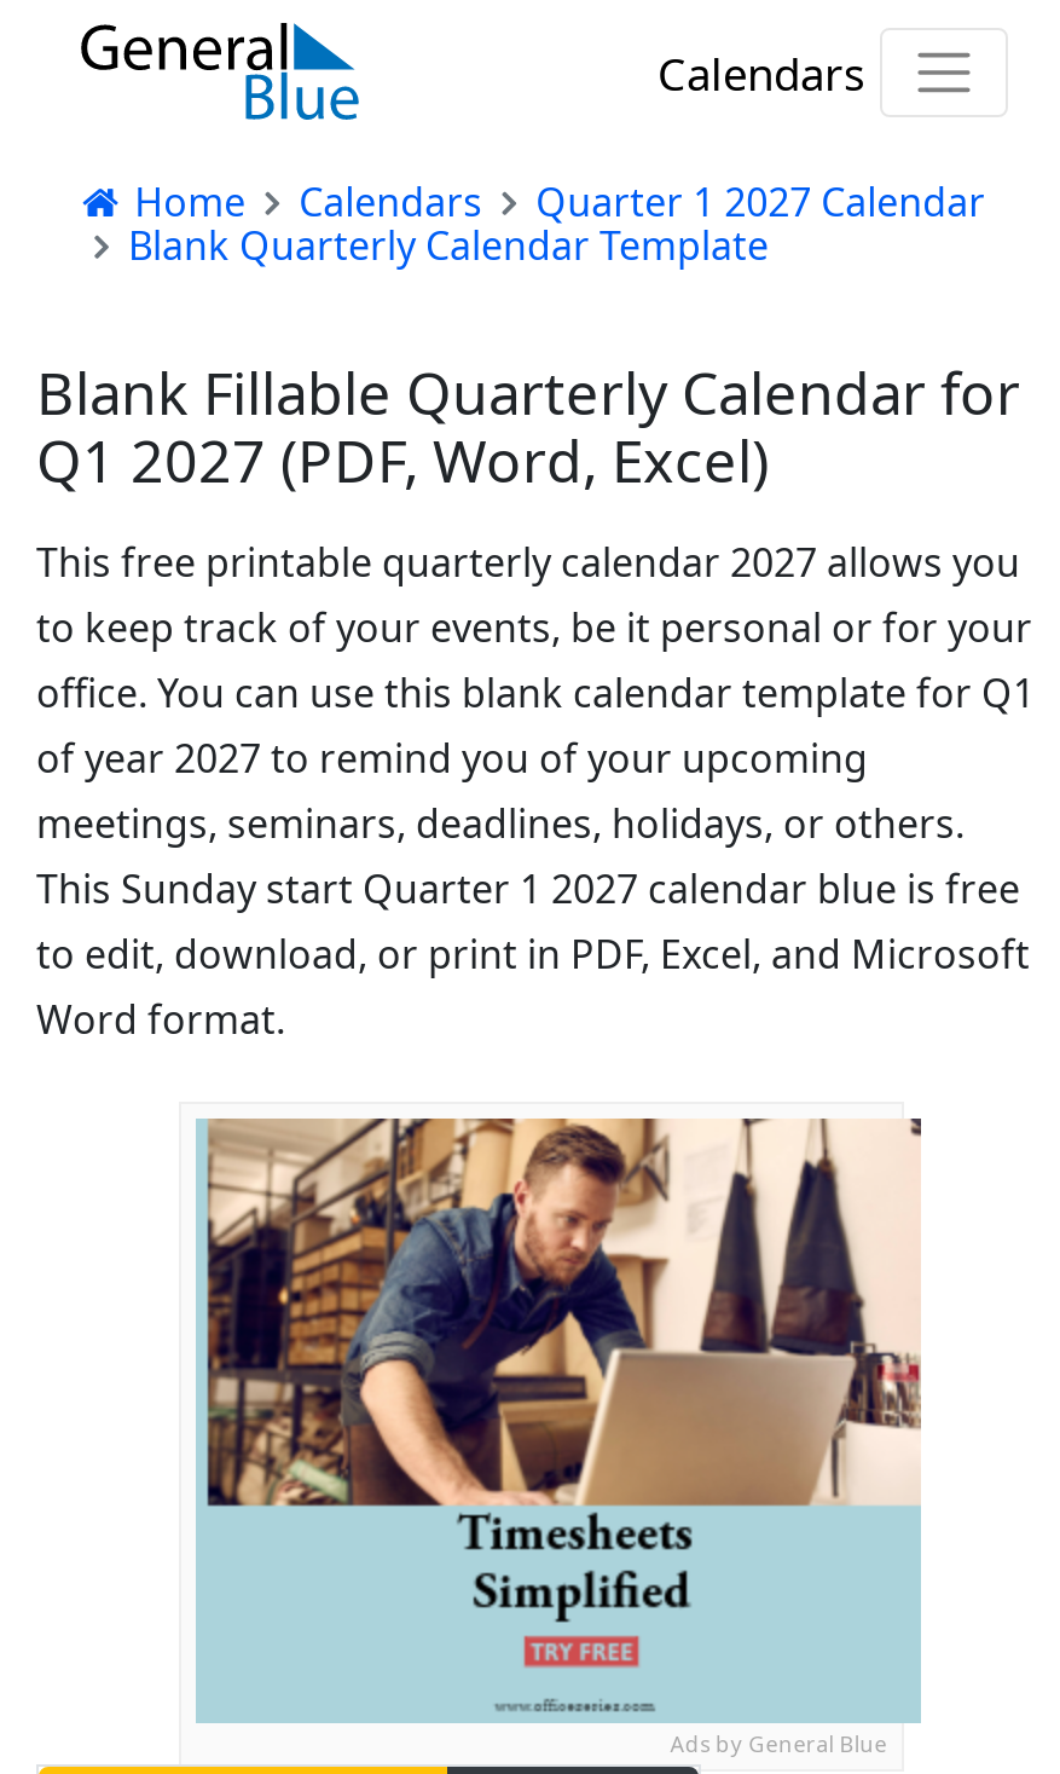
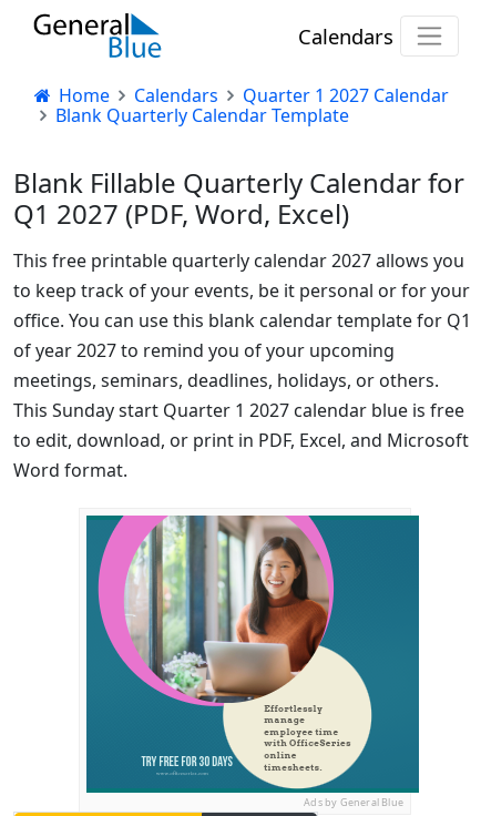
[198,1116,923,1721] [image] -> [86,514,420,793] [image]

